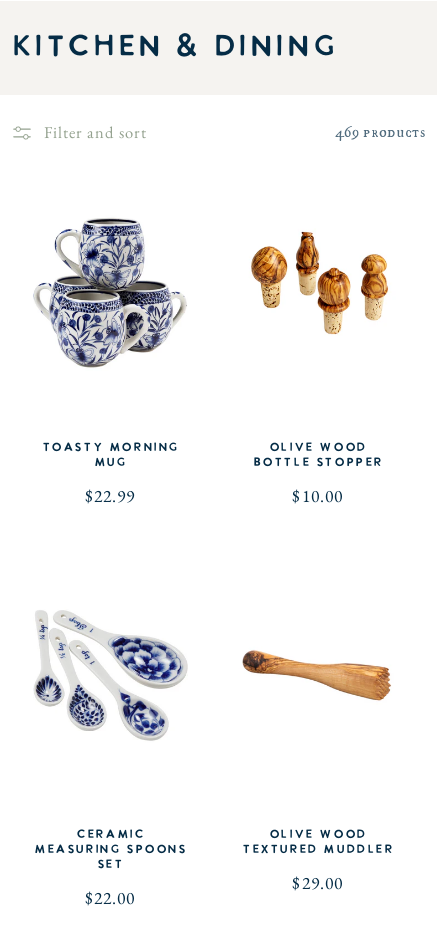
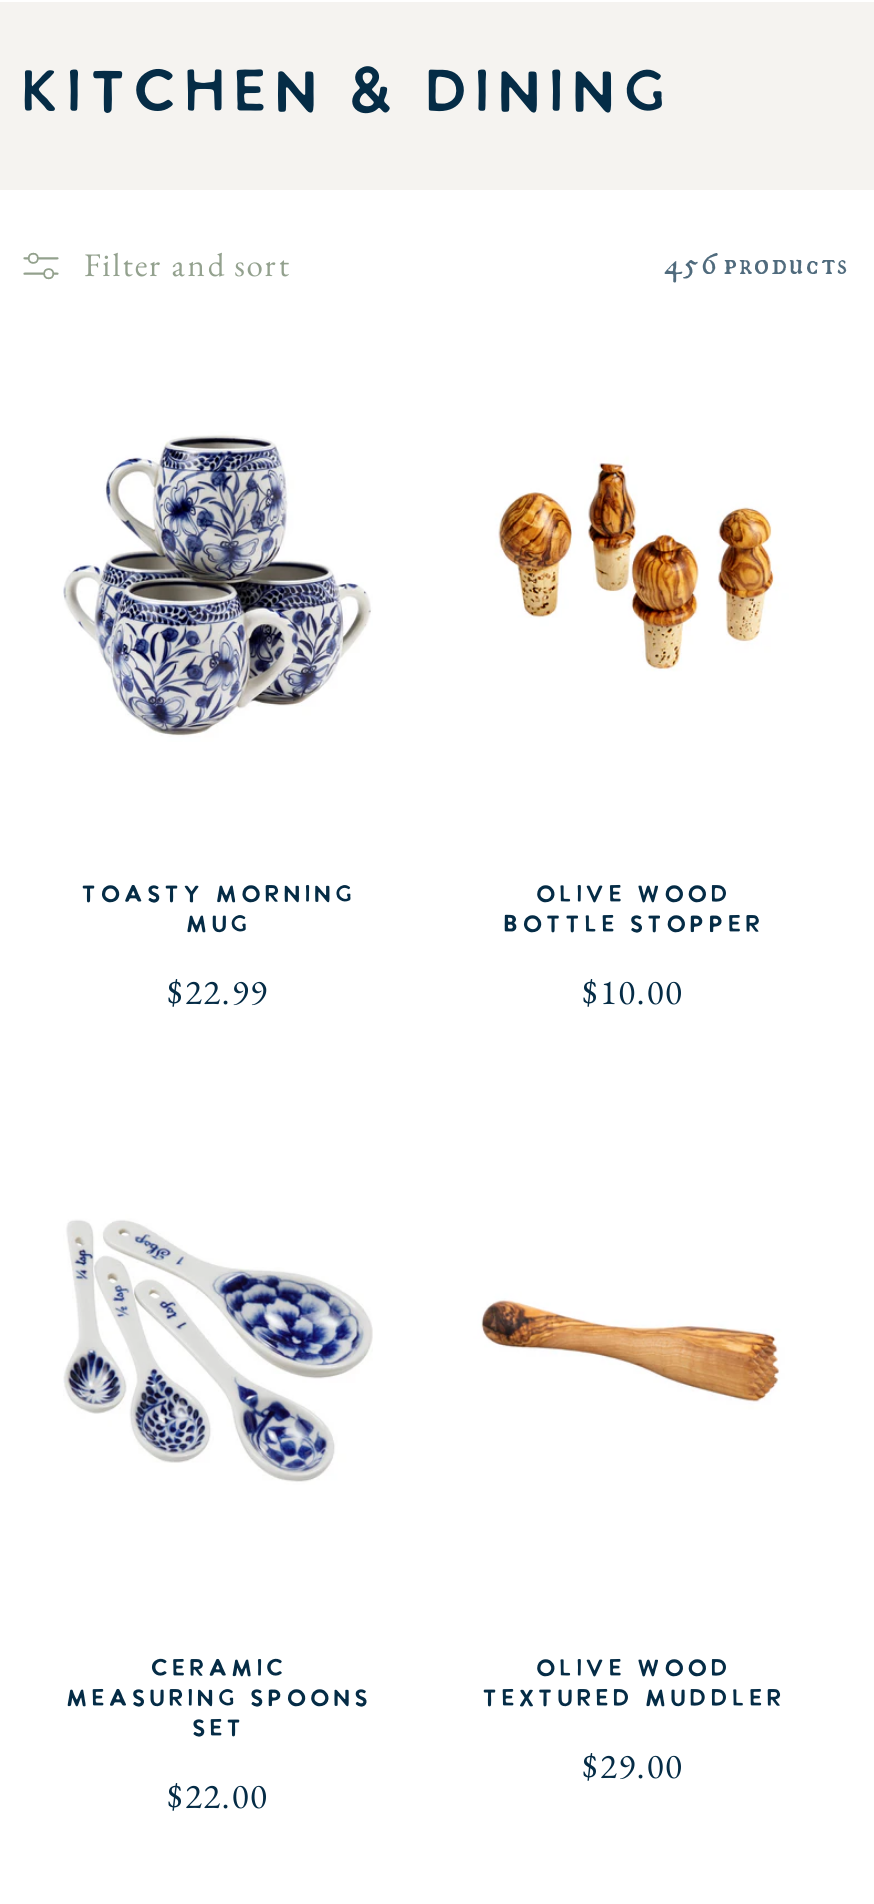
[335,123,425,142] 469 products -> [664,246,848,284] 456 products

